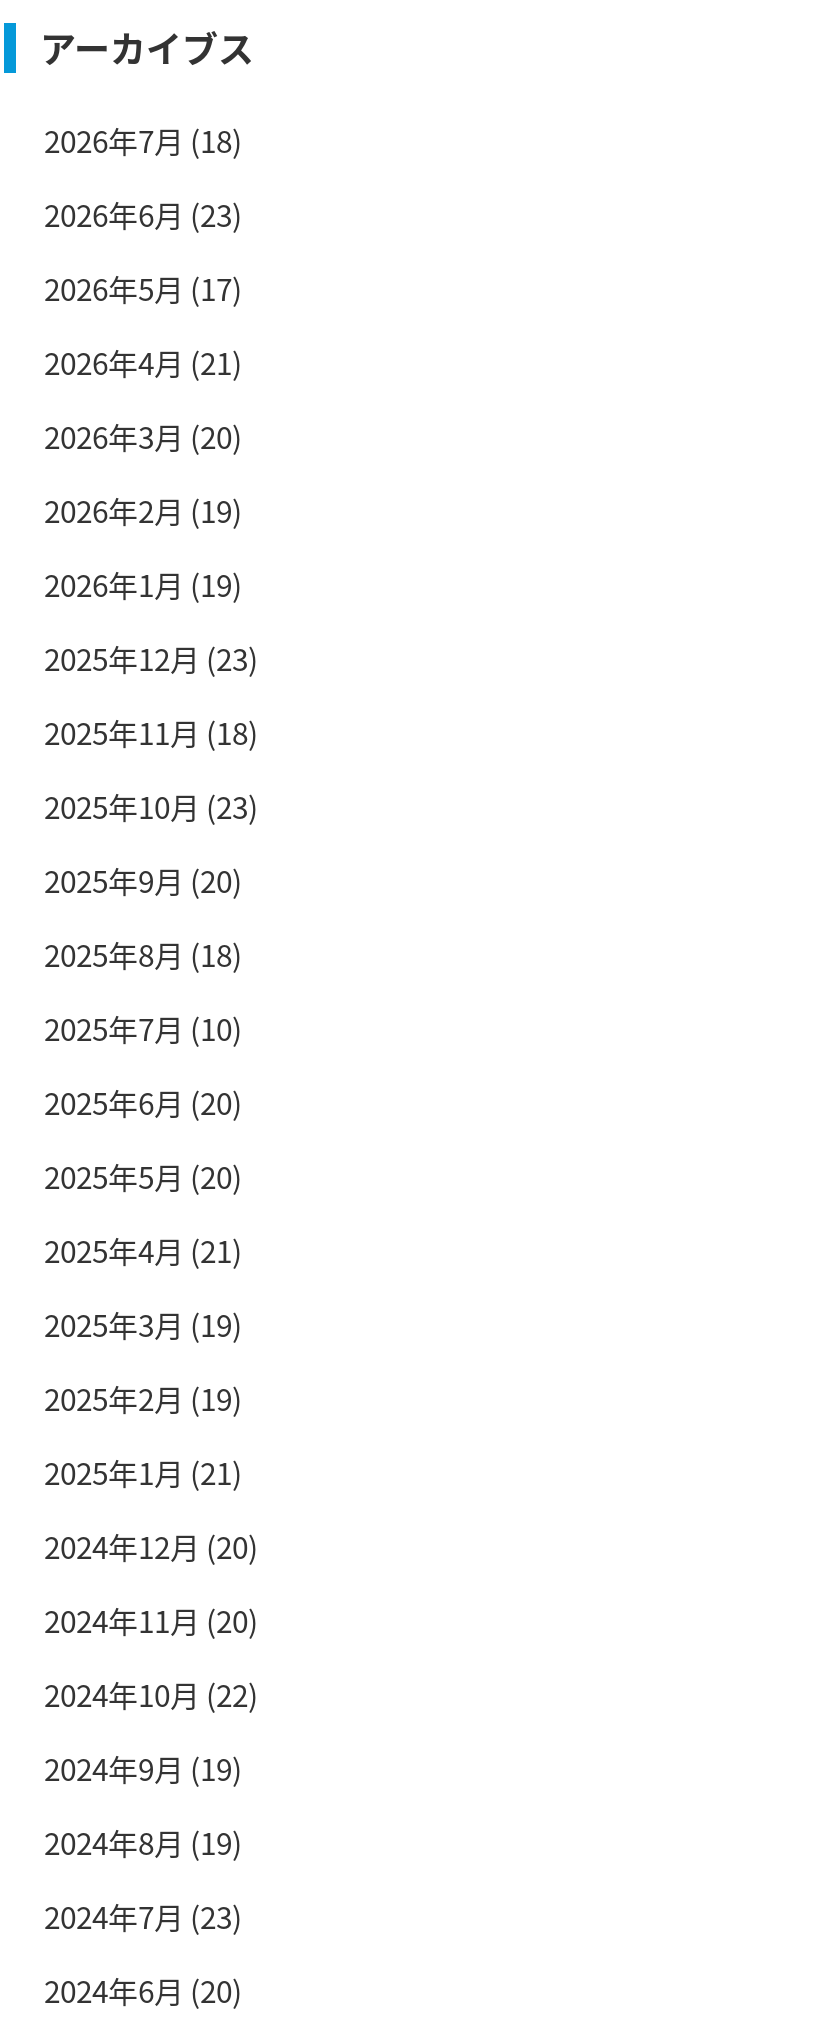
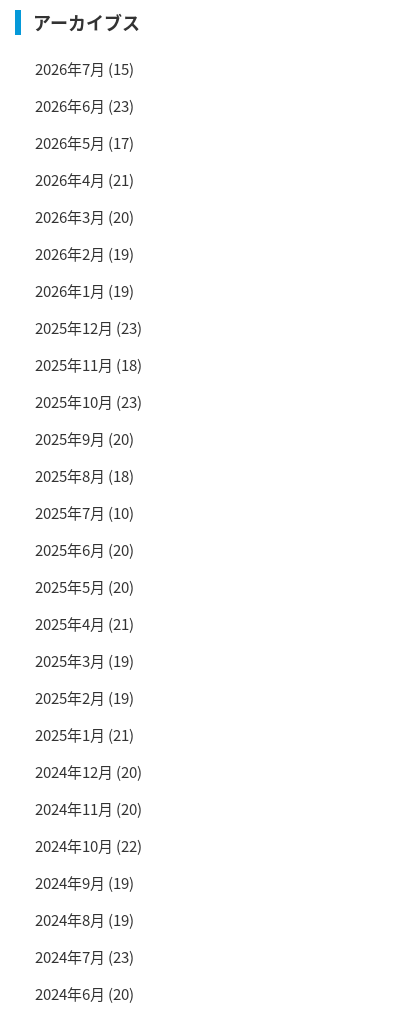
[44,120,242,162] 2026年7月(18) -> [35,58,134,79] 2026年7月(15)

